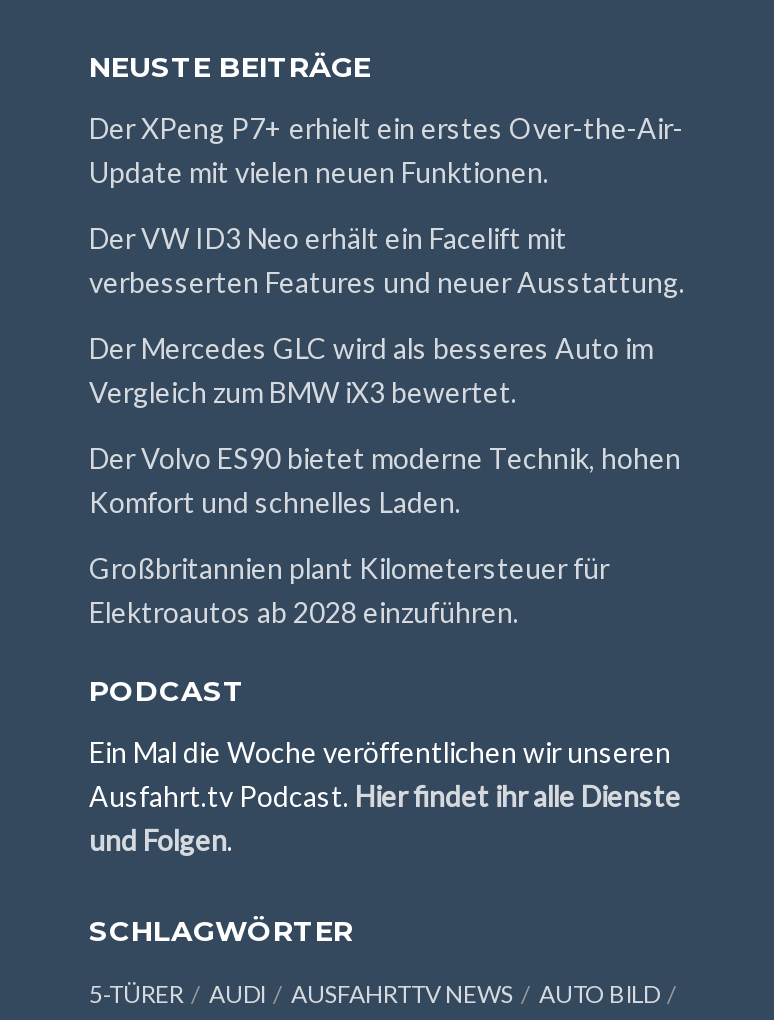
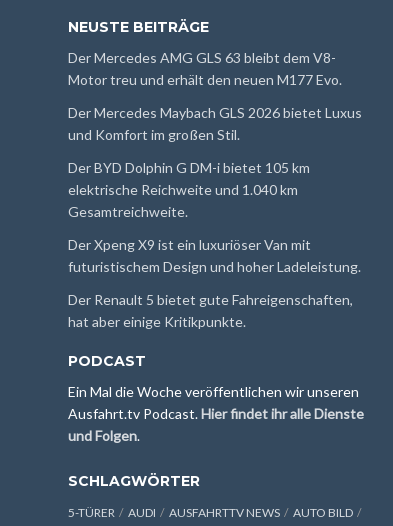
[89,112,683,190] Der XPeng P7+ erhielt ein erstes Over-the-Air- | Update mit vielen neuen Funktionen. -> [68,49,342,88] Der Mercedes AMG GLS 63 bleibt dem V8- | Motor treu und erhält den neuen M177 Evo.
[89,222,685,300] Der VW ID3 Neo erhält ein Facelift mit | verbesserten Features und neuer Ausstattung. -> [68,104,362,143] Der Mercedes Maybach GLS 2026 bietet Luxus | und Komfort im großen Stil.
[89,332,653,410] Der Mercedes GLC wird als besseres Auto im | Vergleich zum BMW iX3 bewertet. -> [68,159,310,220] Der BYD Dolphin G DM-i bietet 105 km | elektrische Reichweite und 1.040 km | Gesamtreichweite.
[89,442,681,520] Der Volvo ES90 bietet moderne Technik, hohen | Komfort und schnelles Laden. -> [68,236,361,275] Der Xpeng X9 ist ein luxuriöser Van mit | futuristischem Design und hoher Ladeleistung.
[89,552,609,630] Großbritannien plant Kilometersteuer für | Elektroautos ab 2028 einzuführen. -> [68,291,353,330] Der Renault 5 bietet gute Fahreigenschaften, | hat aber einige Kritikpunkte.

